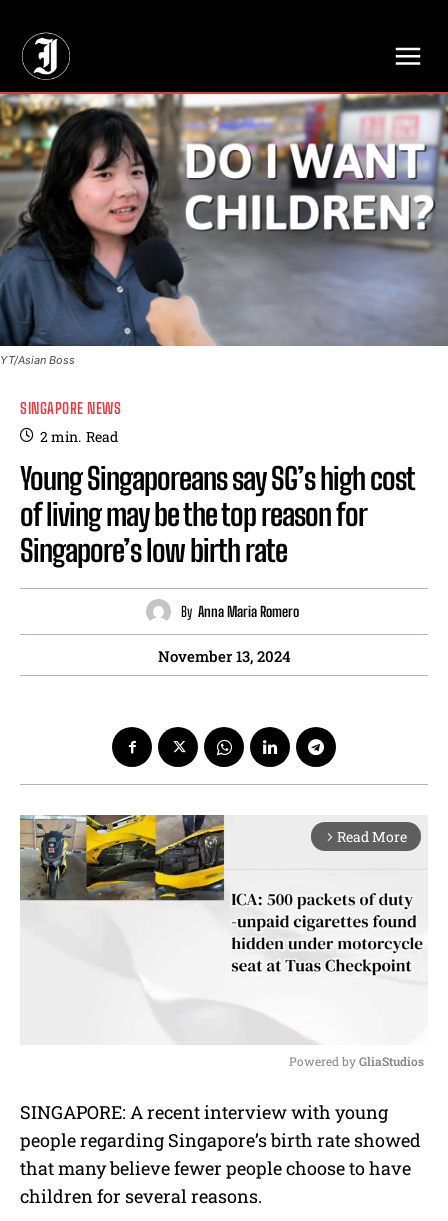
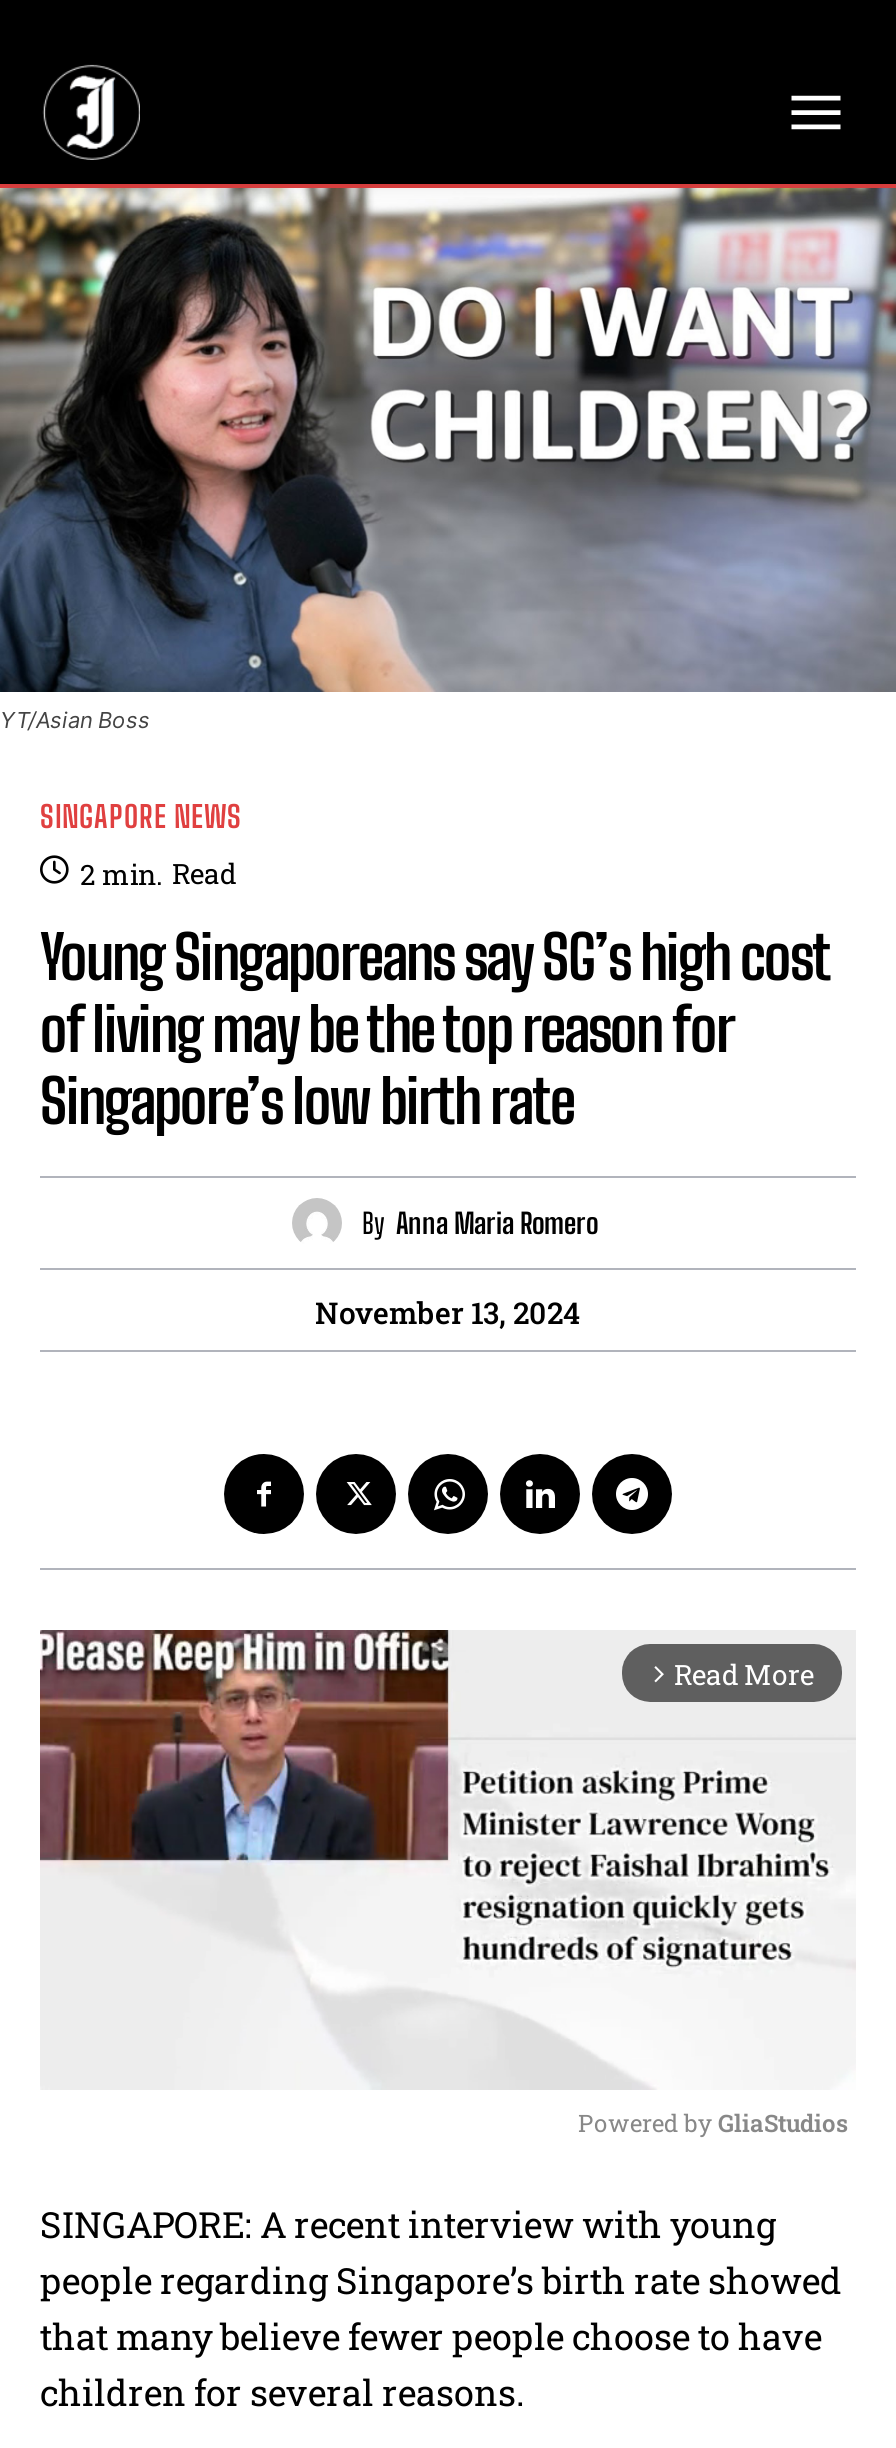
[20,814,423,983] [image] -> [38,1628,844,1968] [image]

